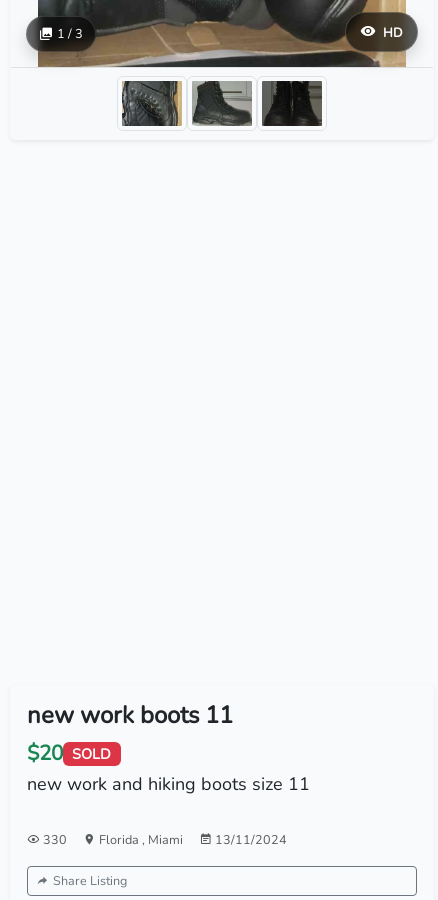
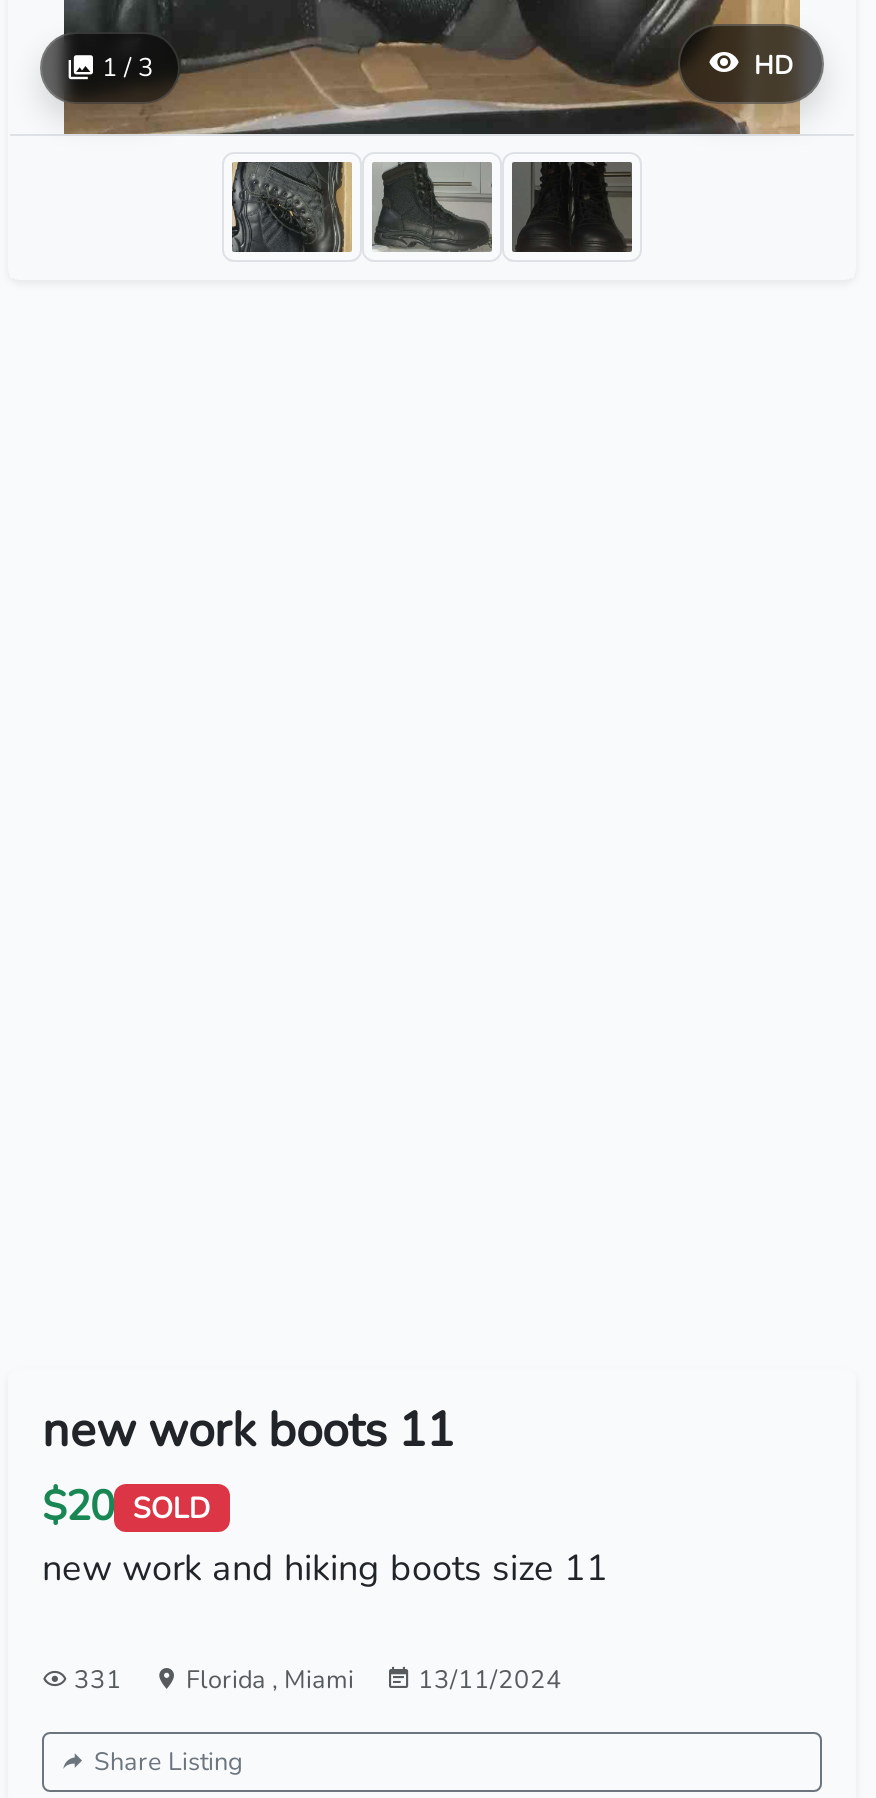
[40,831,287,848] 330 Florida, Miami 13/11/2024 -> [68,1662,562,1696] 331 Florida, Miami 13/11/2024

